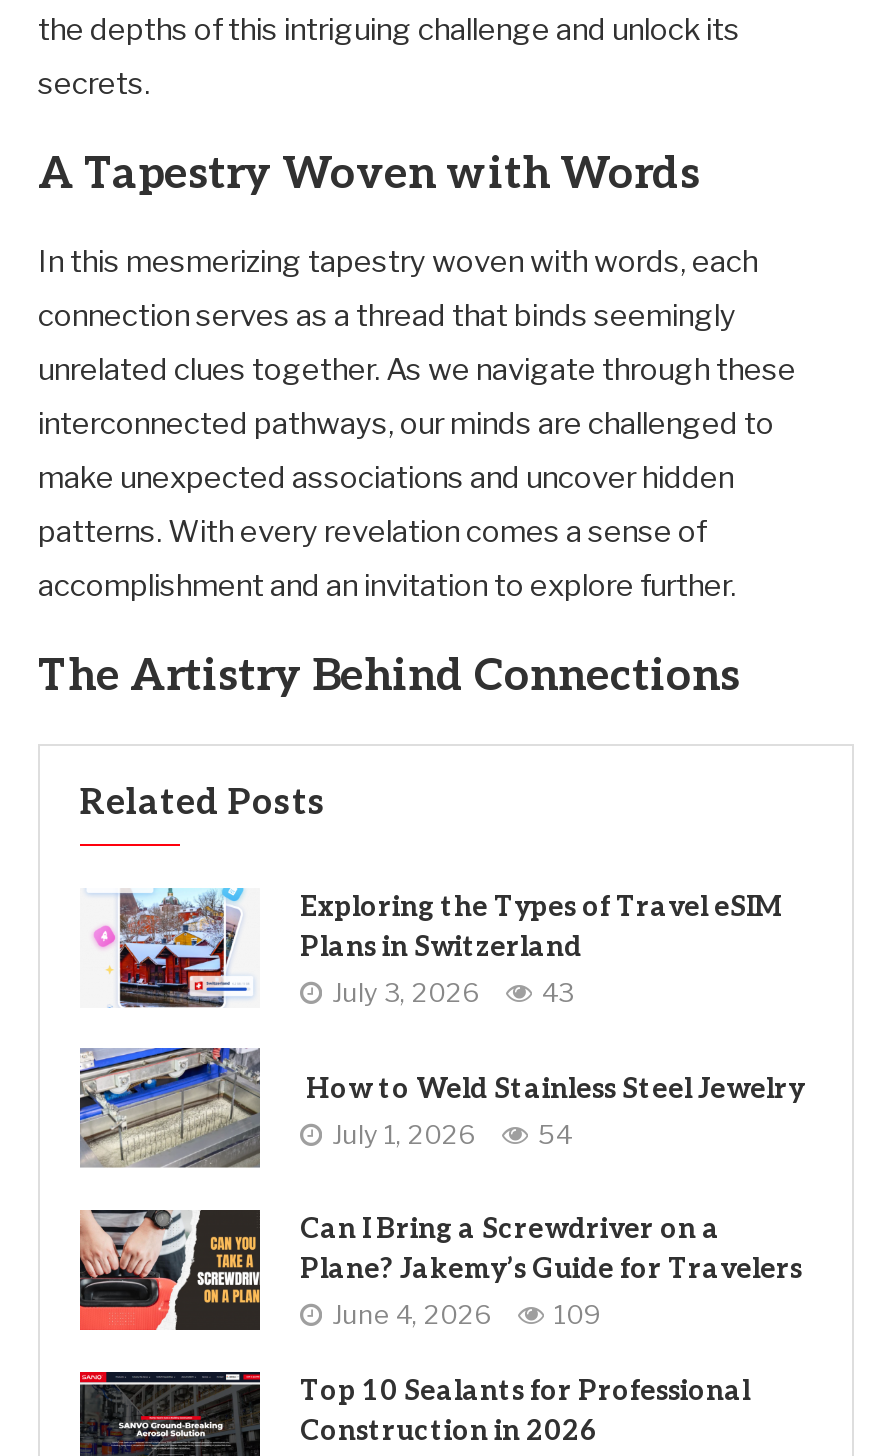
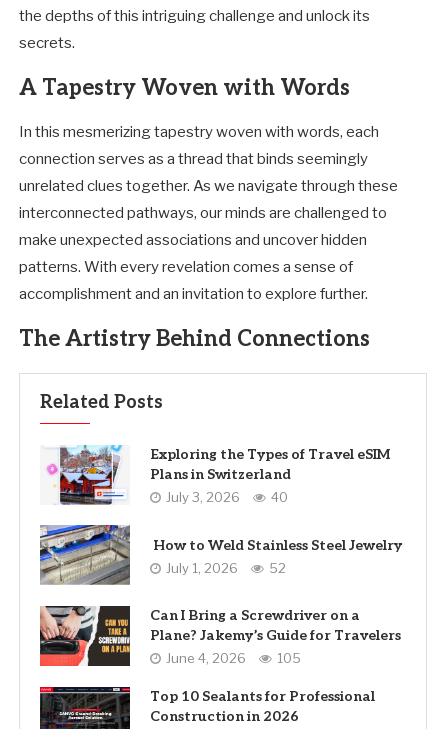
[332,976,574,1008] July 3, 2026 43 -> [166,489,288,505] July 3, 2026 40
[332,1117,572,1149] July 1, 2026 54 -> [166,559,286,575] July 1, 2026 52
[332,1298,602,1330] June 4, 2026 109 -> [166,650,301,666] June 4, 2026 105

